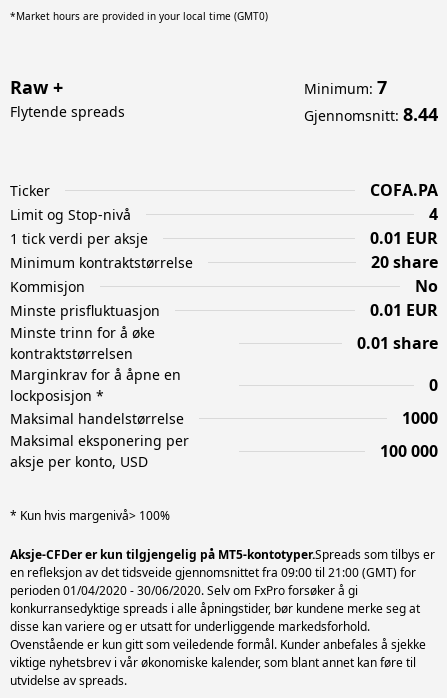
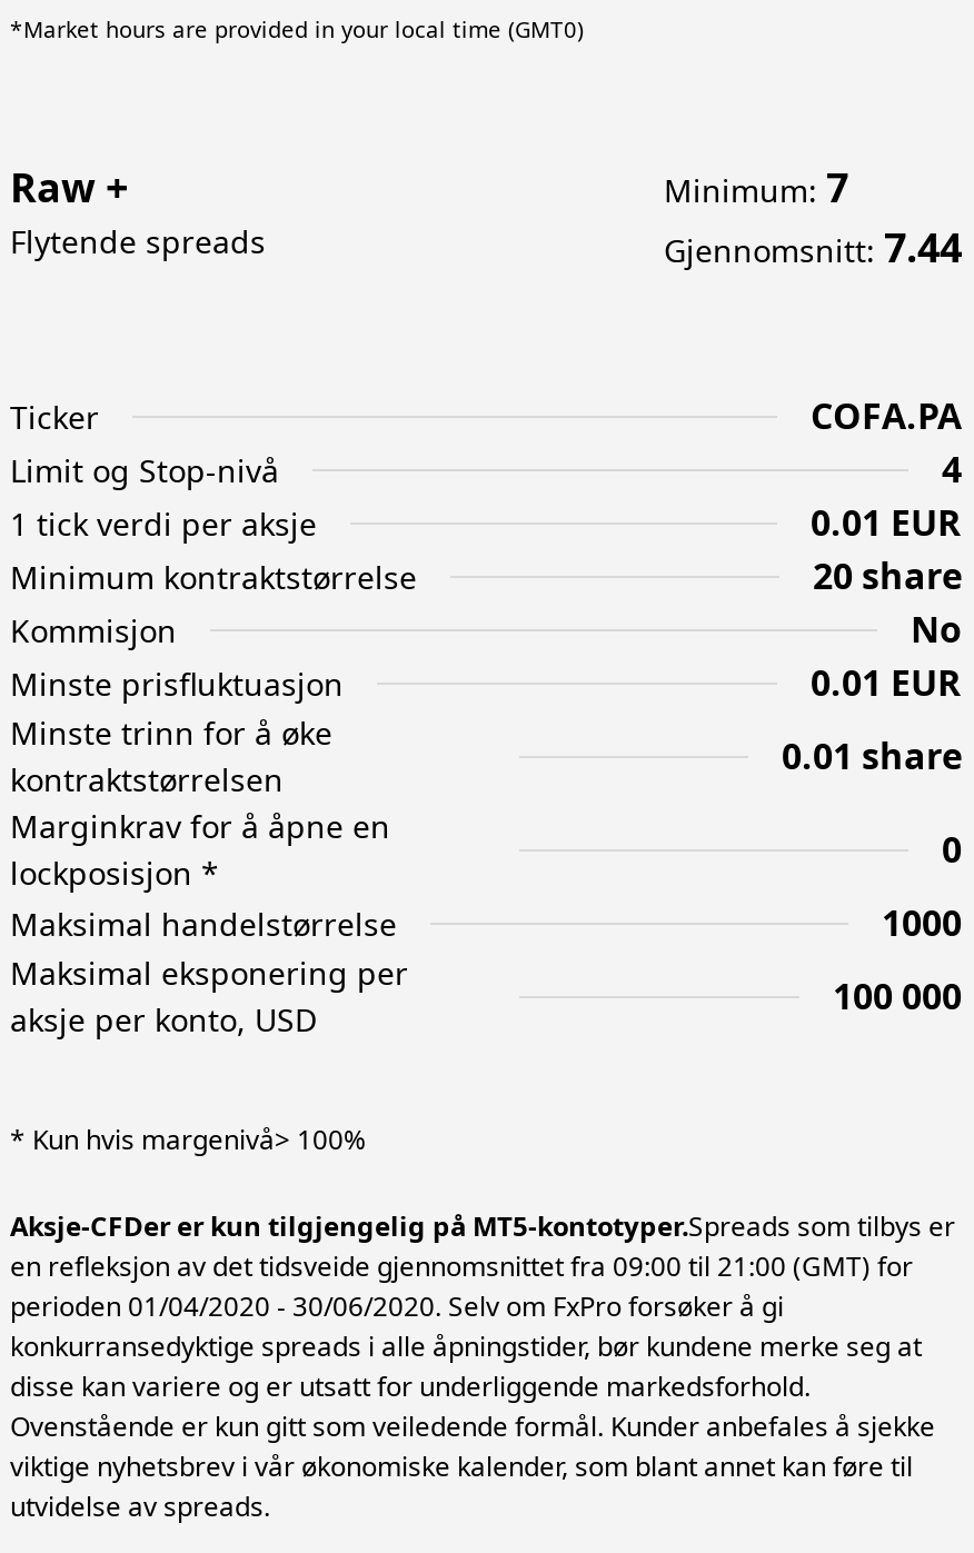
[304,102,438,126] Gjennomsnitt: 8.44 -> [664,220,962,273] Gjennomsnitt: 7.44

